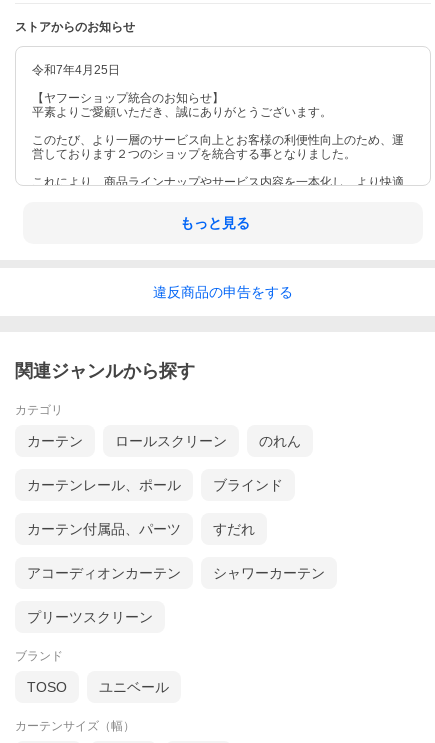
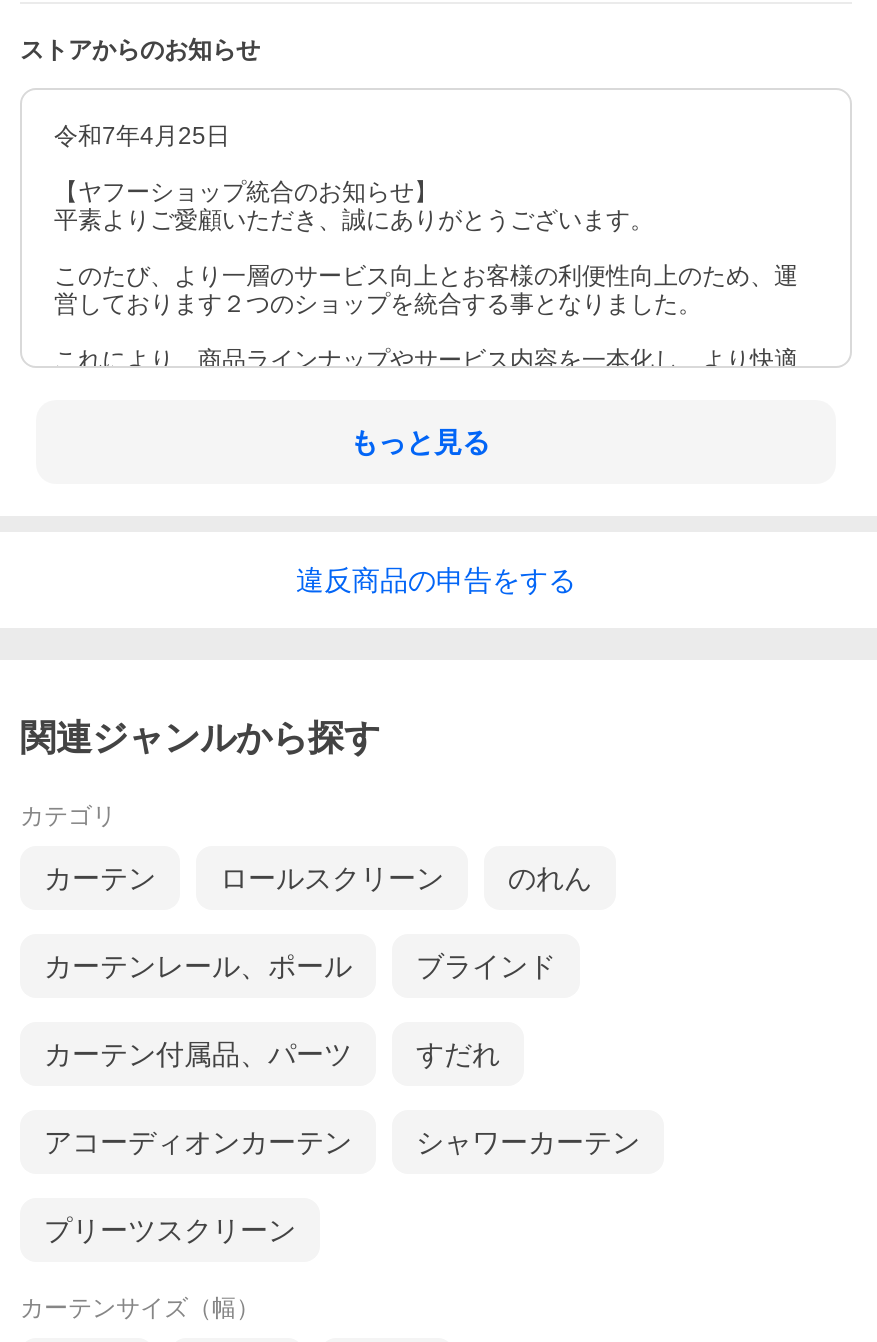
[15,649,169,695] ブランド | TOSO | ユニベール -> none

